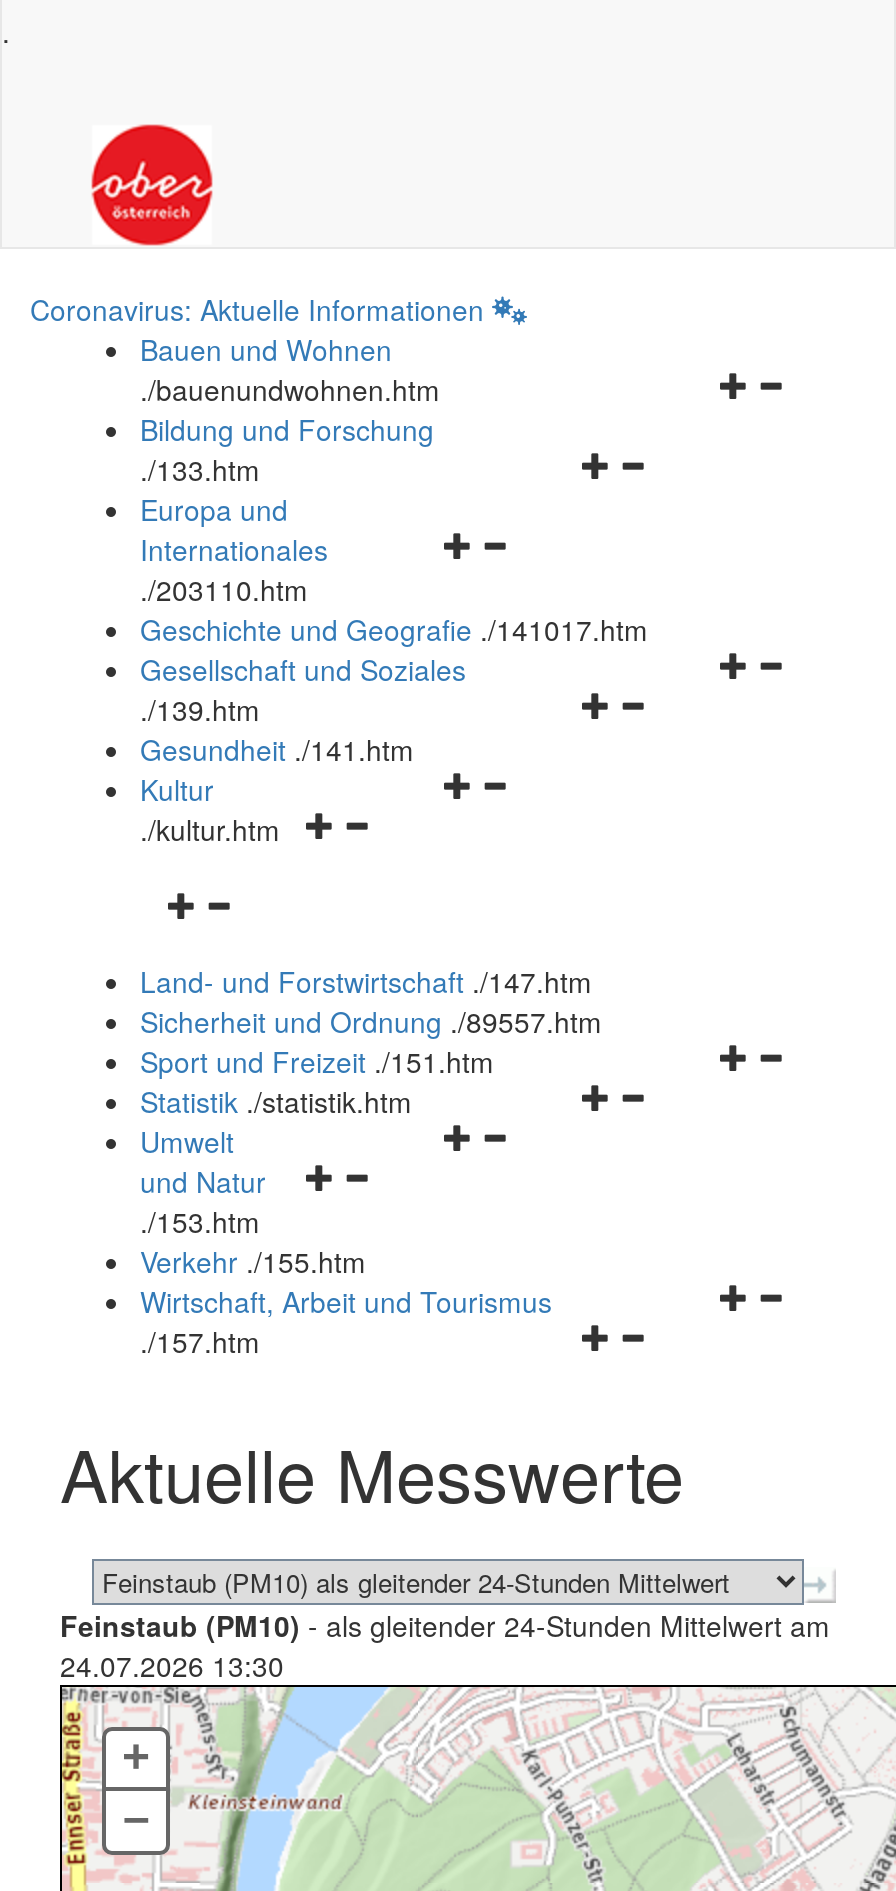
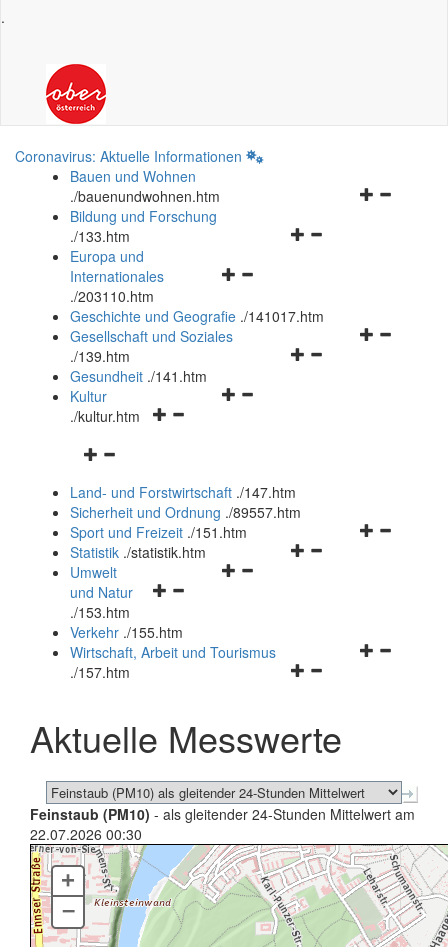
[60,1645,284,1685] 24.07.2026 13:30 -> [30,824,142,844] 22.07.2026 00:30

